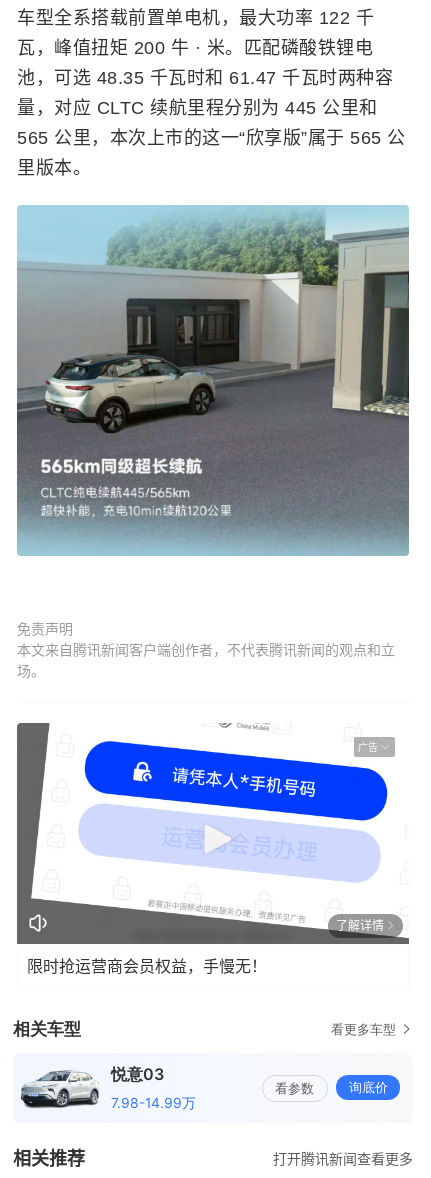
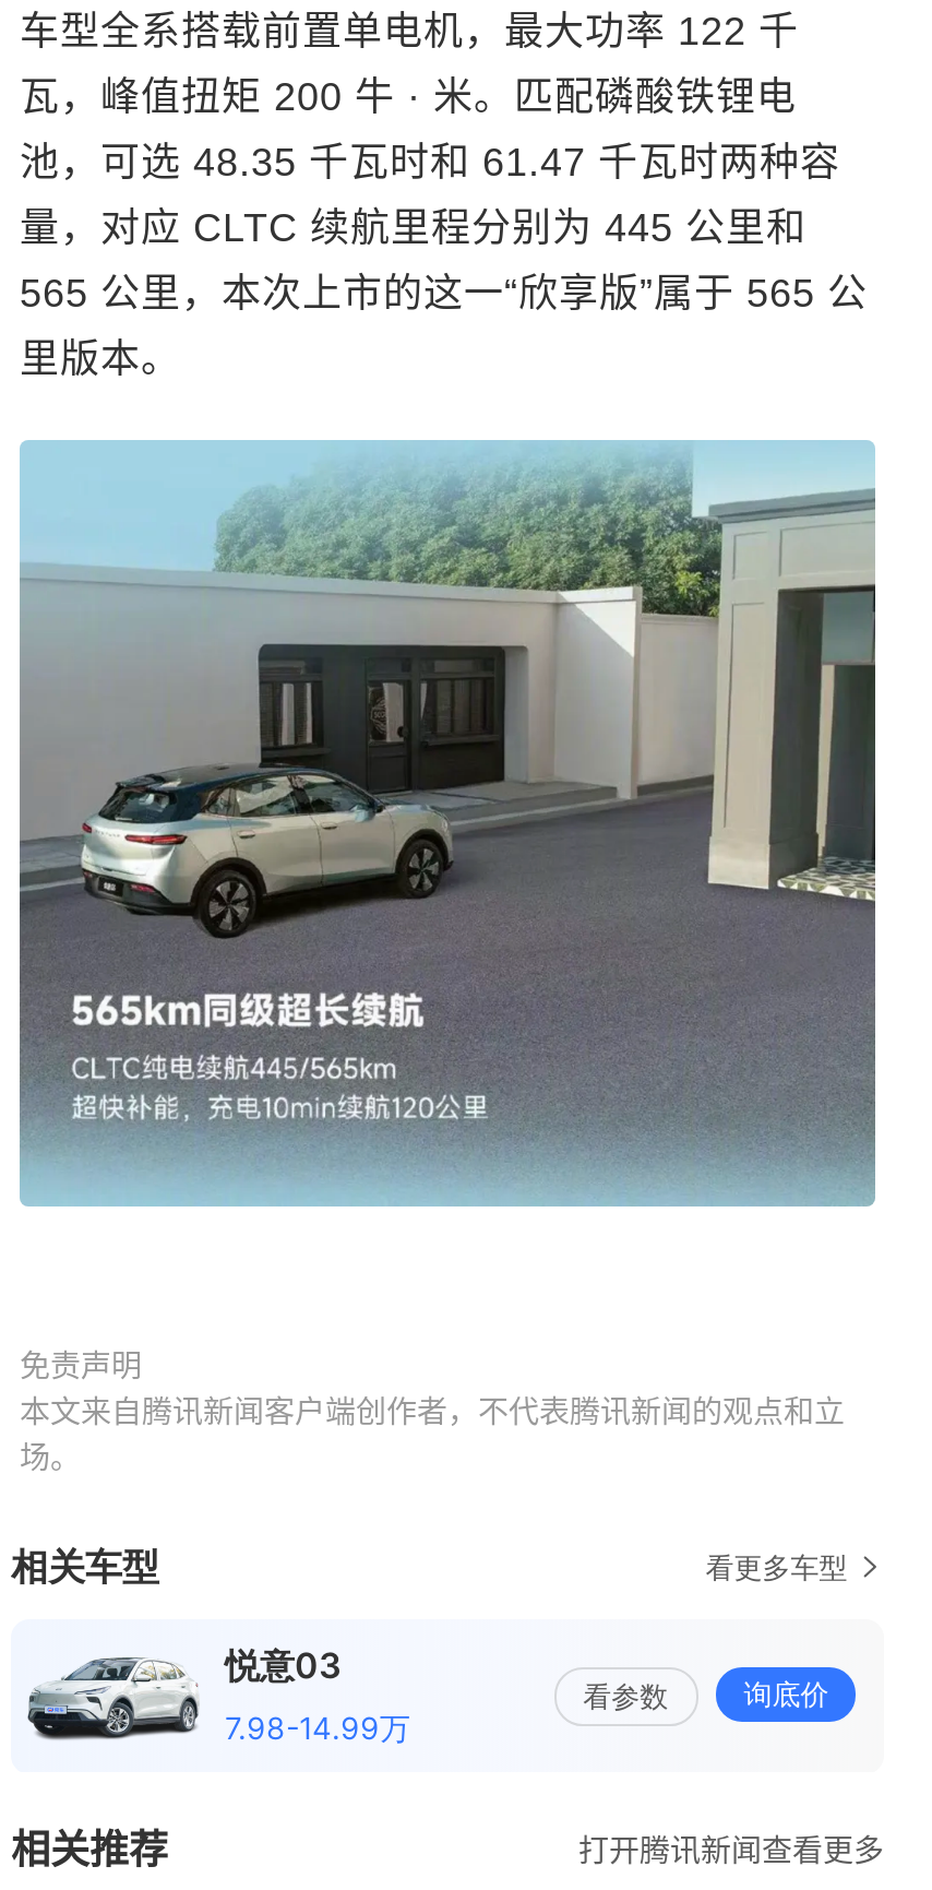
[16,712,410,945] [image] | 广告 -> none
[27,919,384,975] 了解详情 | 限时抢运营商会员权益，手慢无！ -> none

